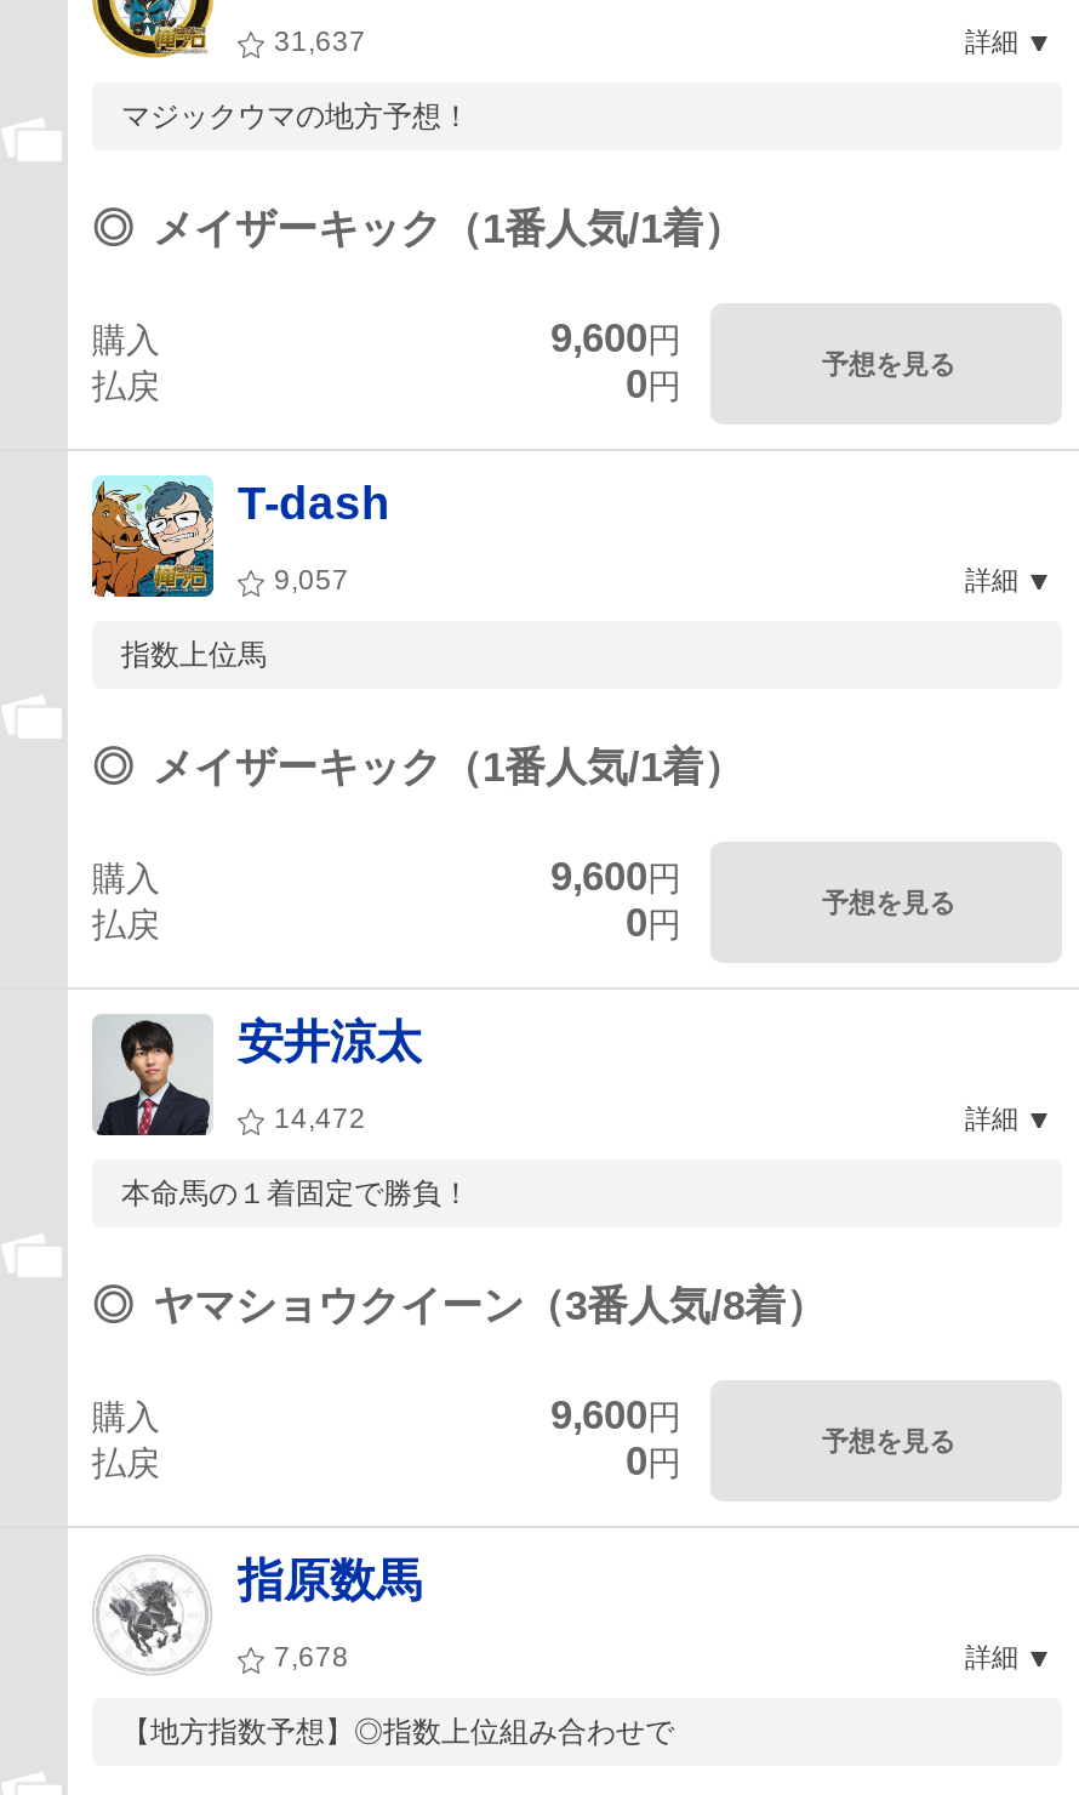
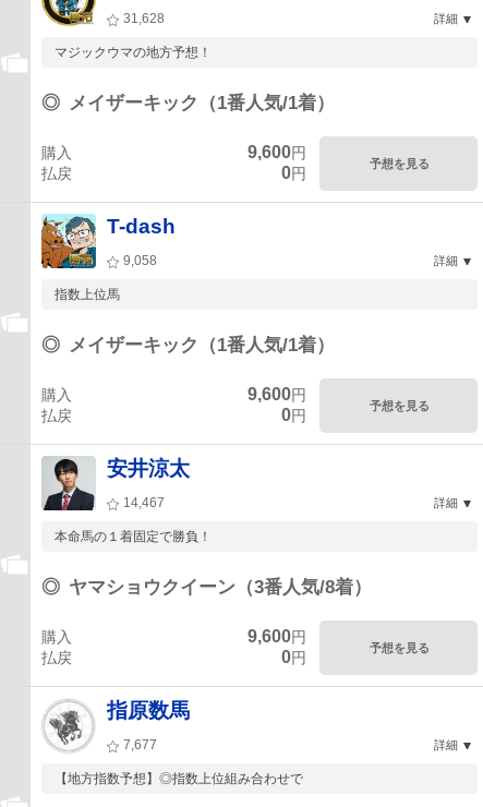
[274,27,366,56] 31,637 -> [123,12,165,25] 31,628
[274,565,349,594] 9,057 -> [123,254,157,267] 9,058
[274,1104,366,1133] 14,472 -> [123,496,165,509] 14,467
[274,1642,349,1671] 7,678 -> [123,738,157,751] 7,677

